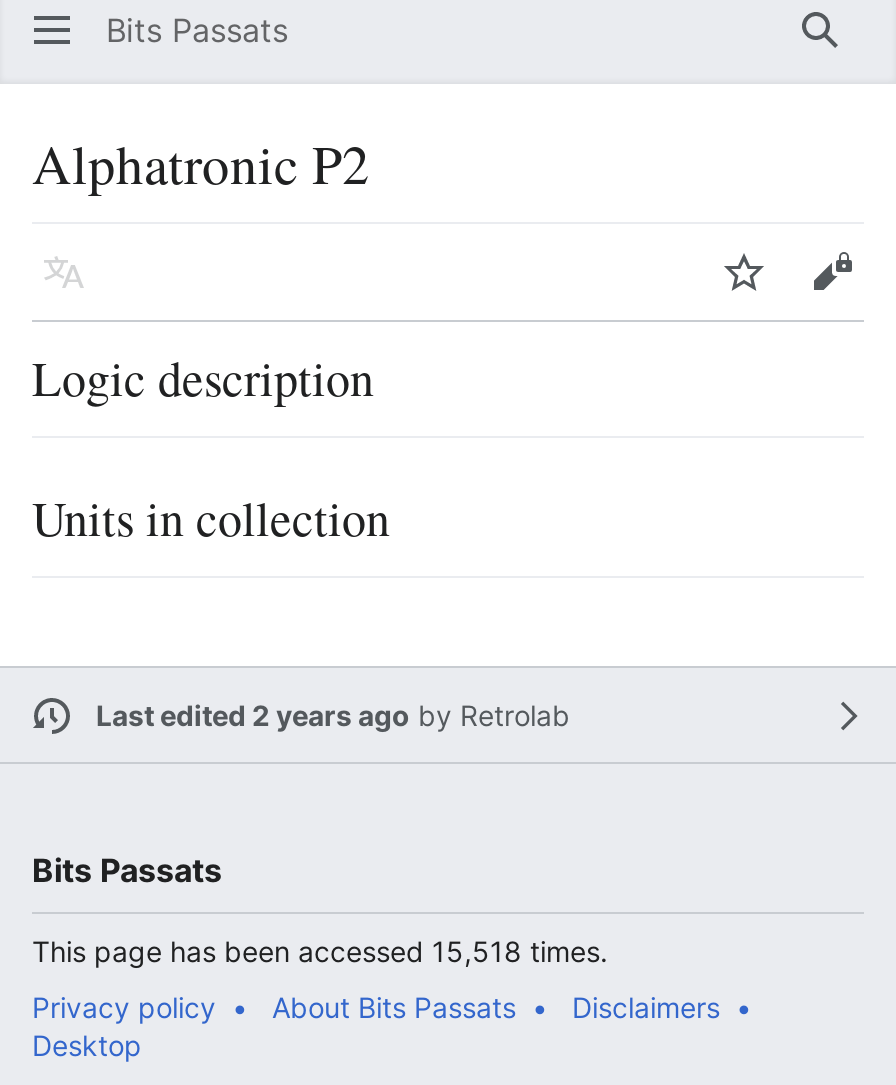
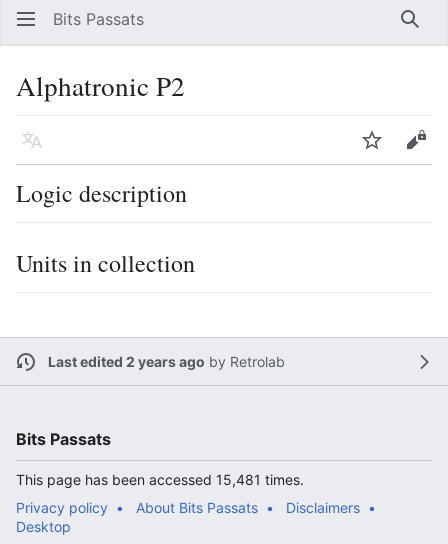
[32,934,608,968] This page has been accessed 15,518 times. -> [16,471,304,488] This page has been accessed 15,481 times.

